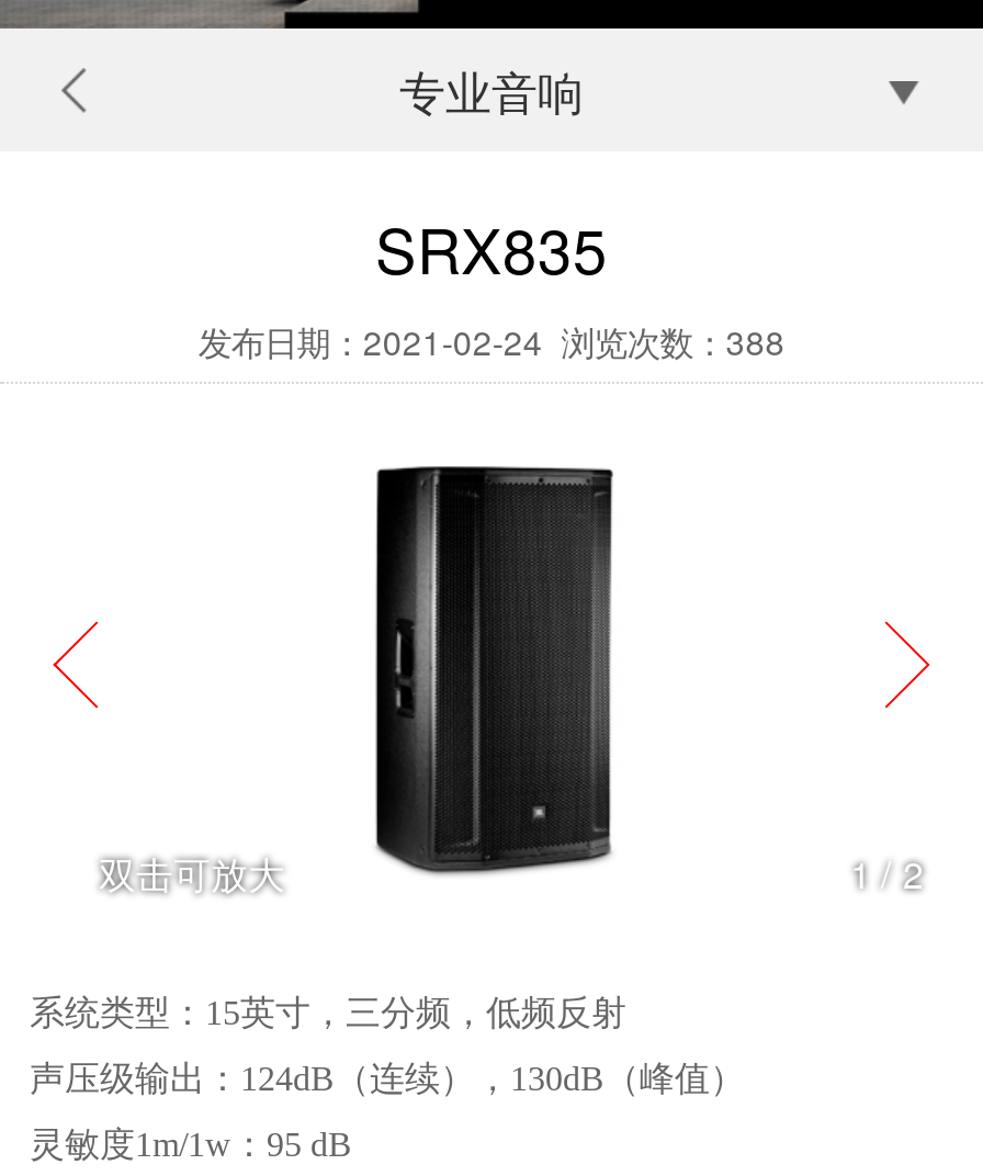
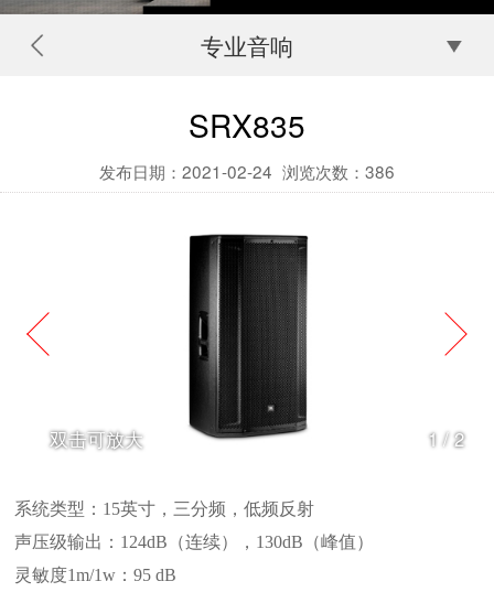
[198,316,785,364] 发布日期：2021-02-24 浏览次数：388 -> [100,159,394,183] 发布日期：2021-02-24 浏览次数：386

